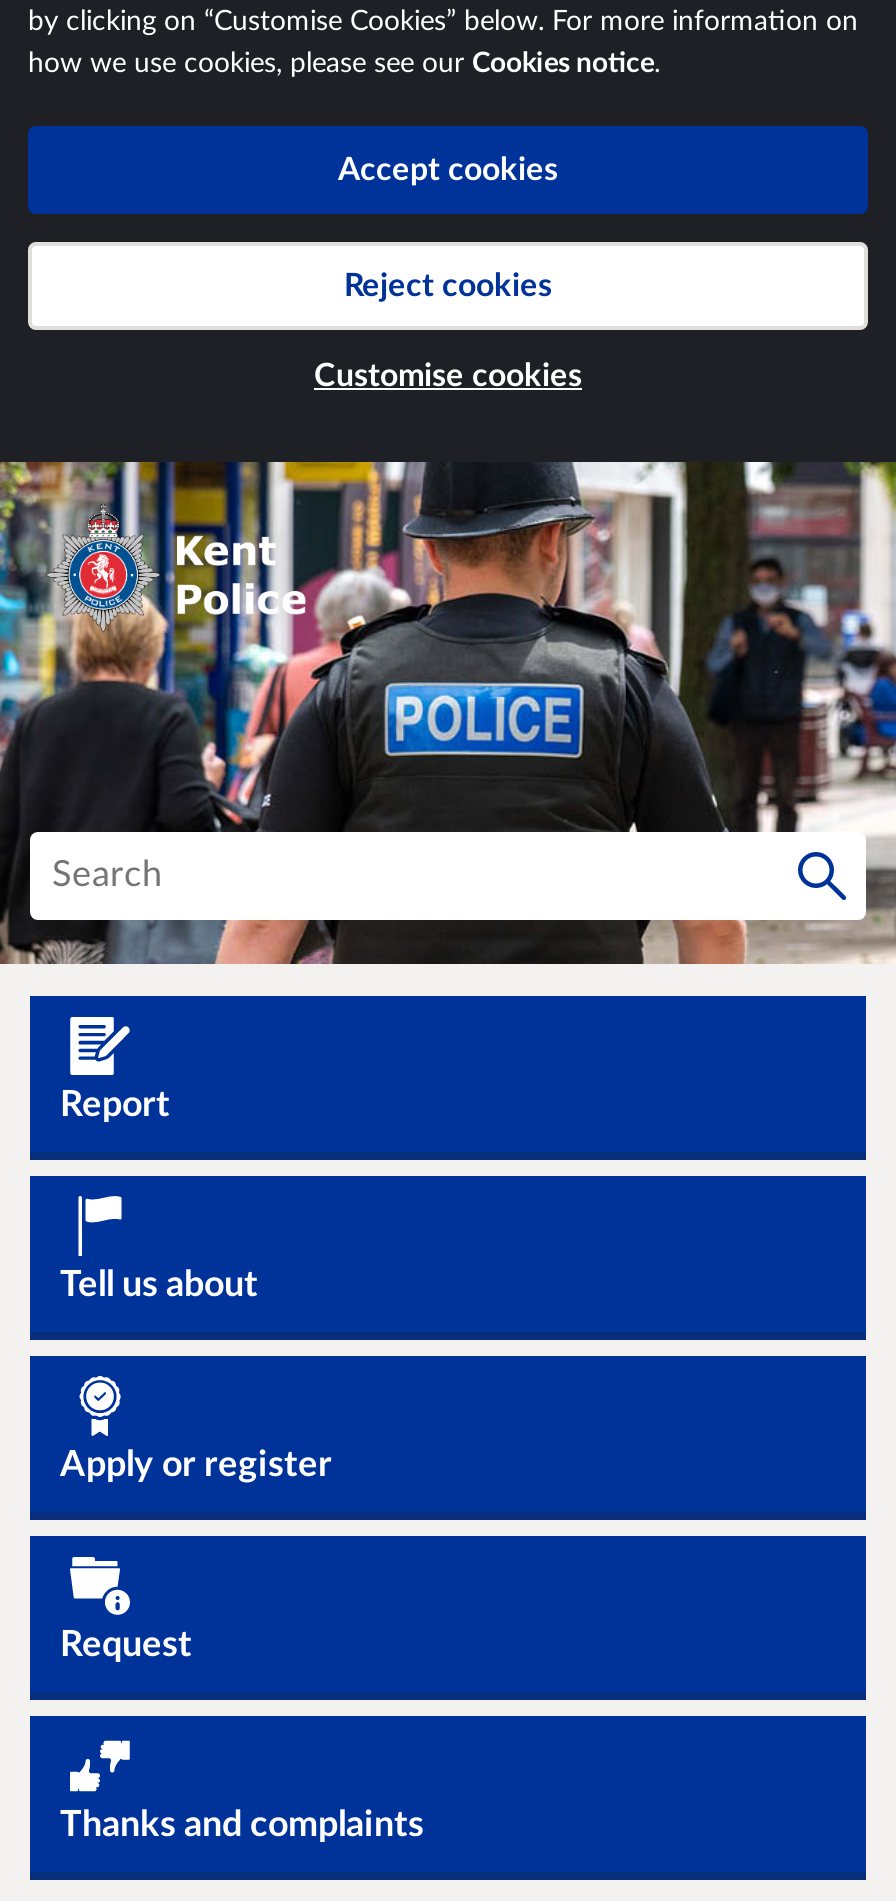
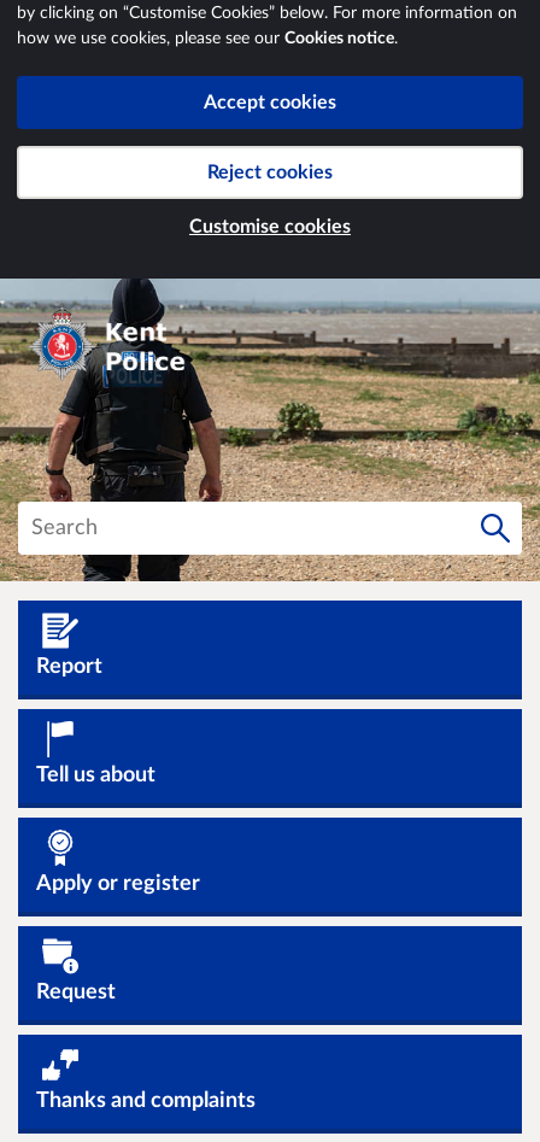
[6,460,890,966] [image] -> [4,277,536,582] [image]

